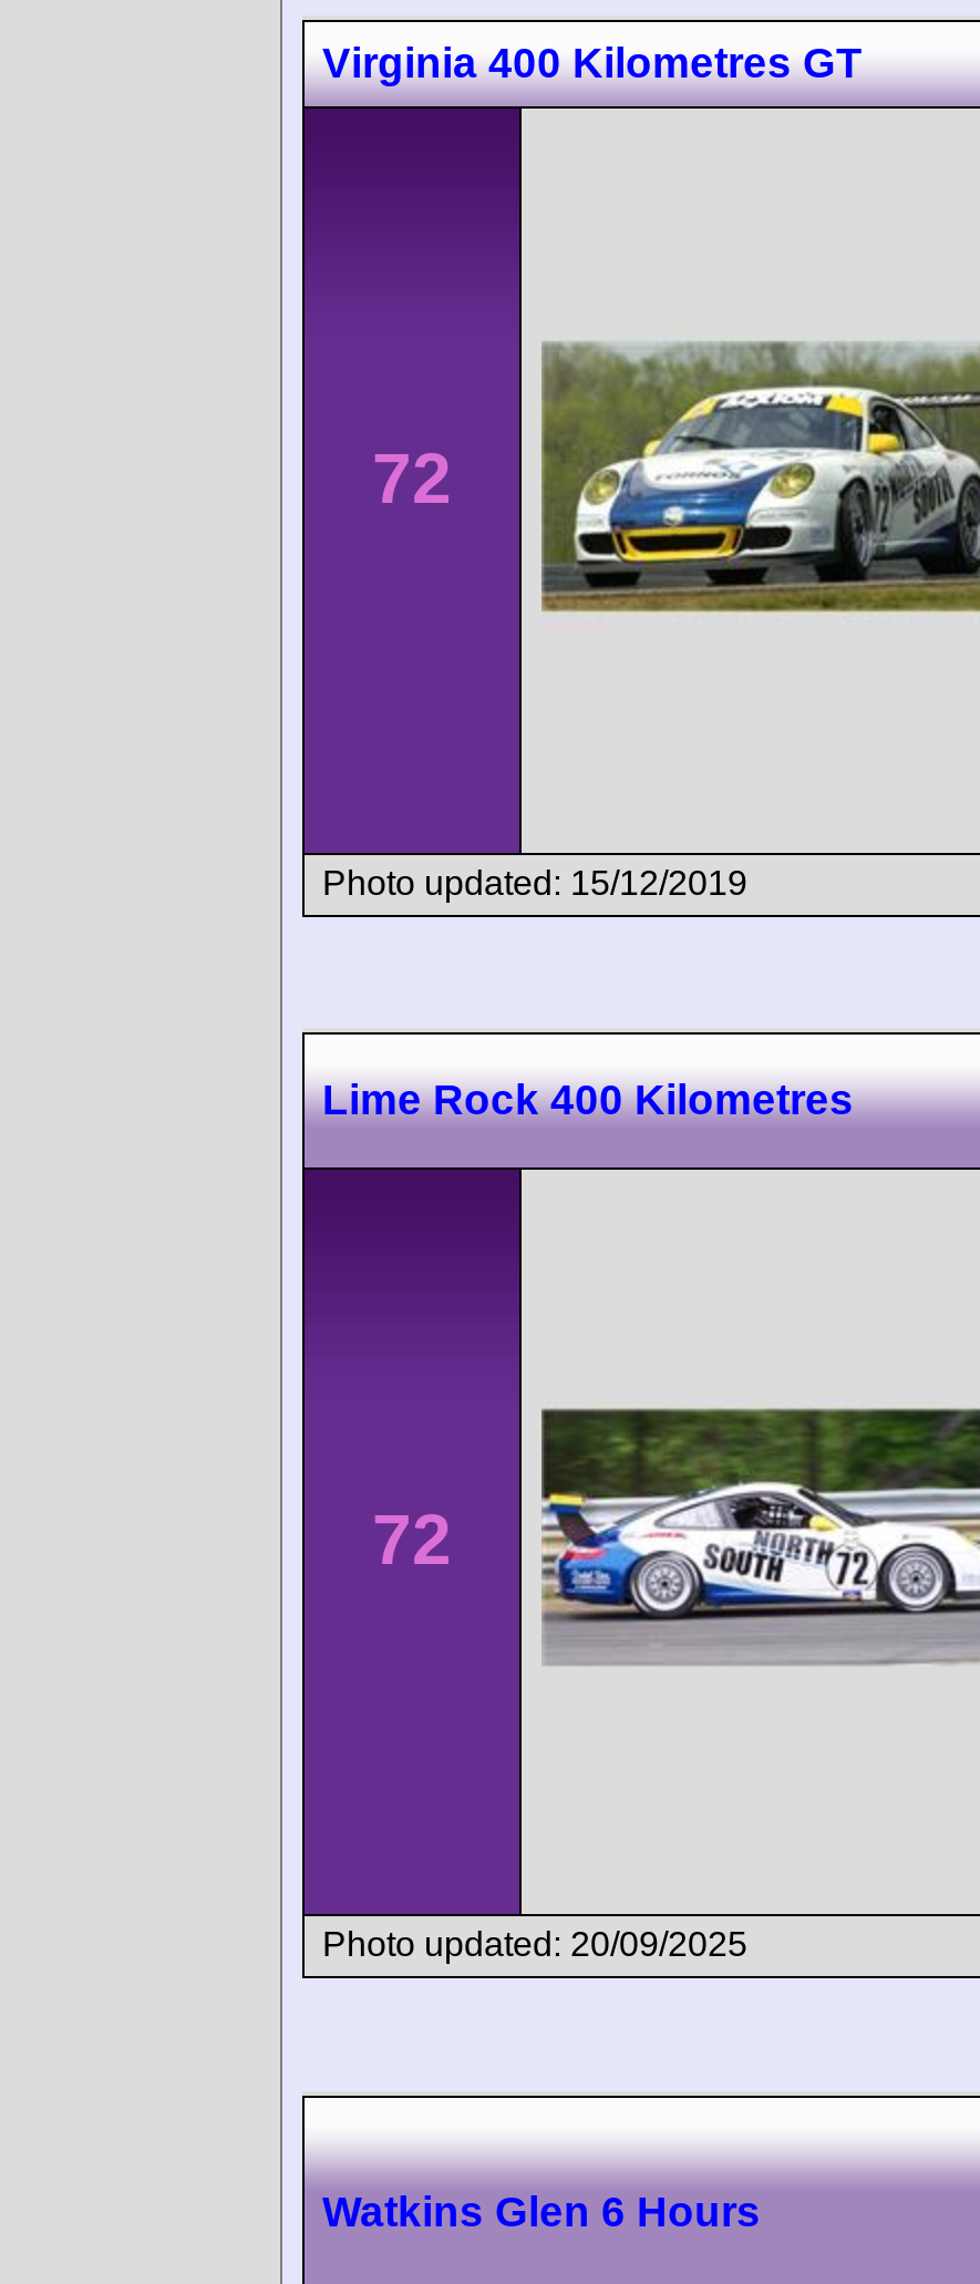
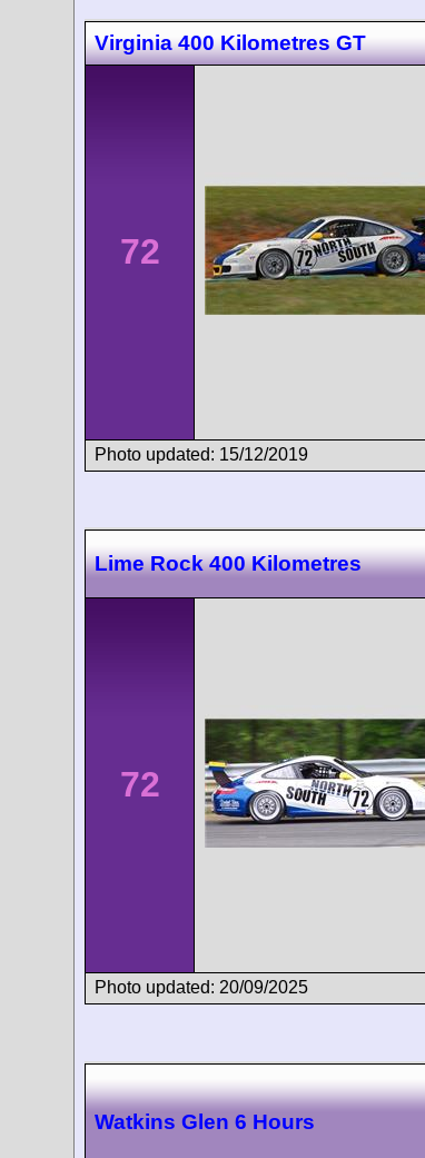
[541,339,973,614] [image] -> [205,182,422,318] [image]

